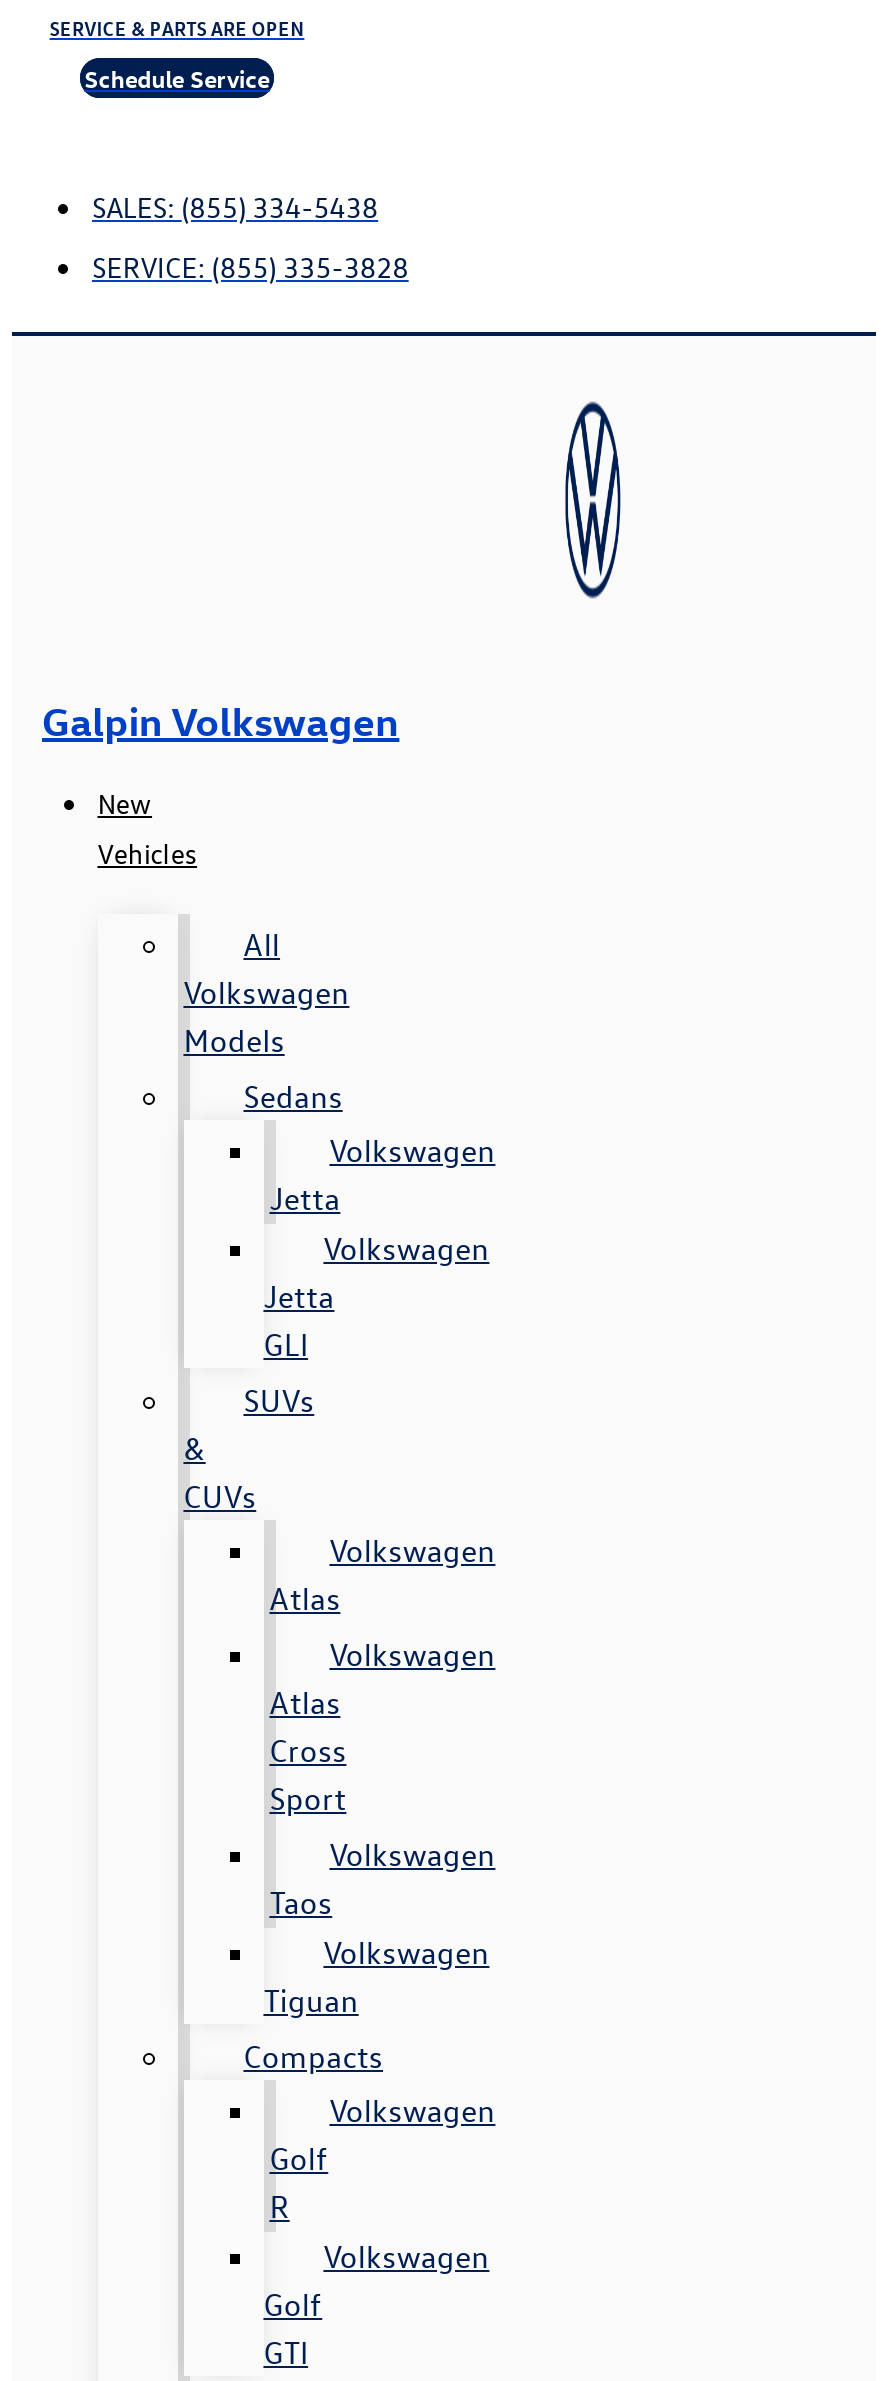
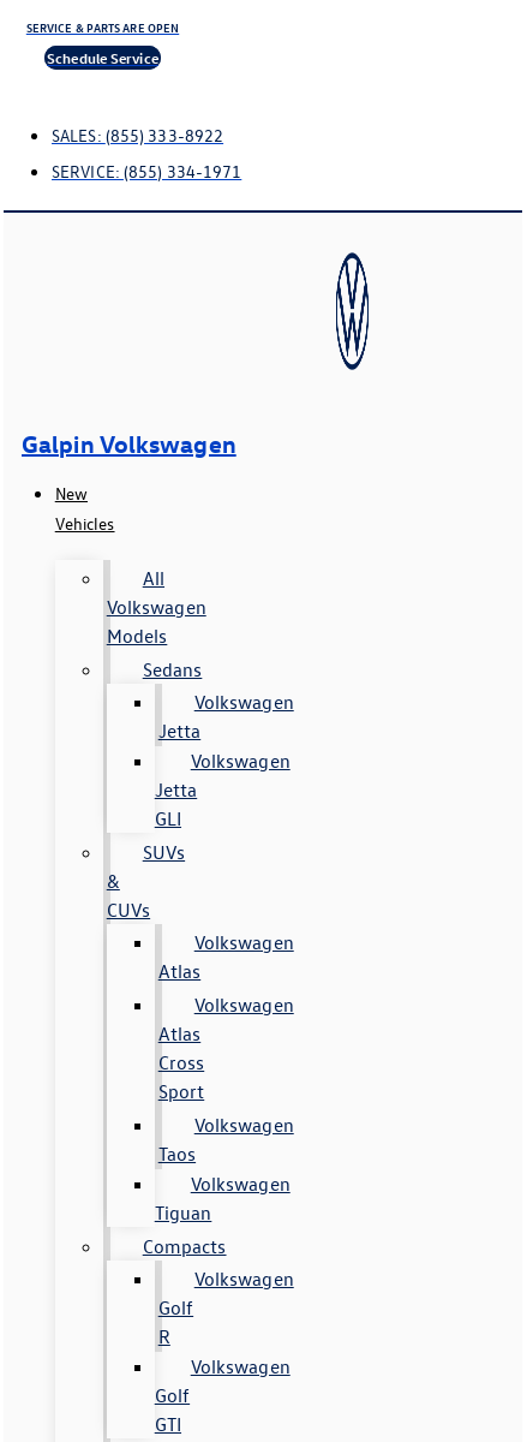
[92,188,378,226] SALES: (855) 334-5438 -> [52,124,223,146] SALES: (855) 333-8922
[92,248,409,286] SERVICE: (855) 335-3828 -> [52,160,242,183] SERVICE: (855) 334-1971

